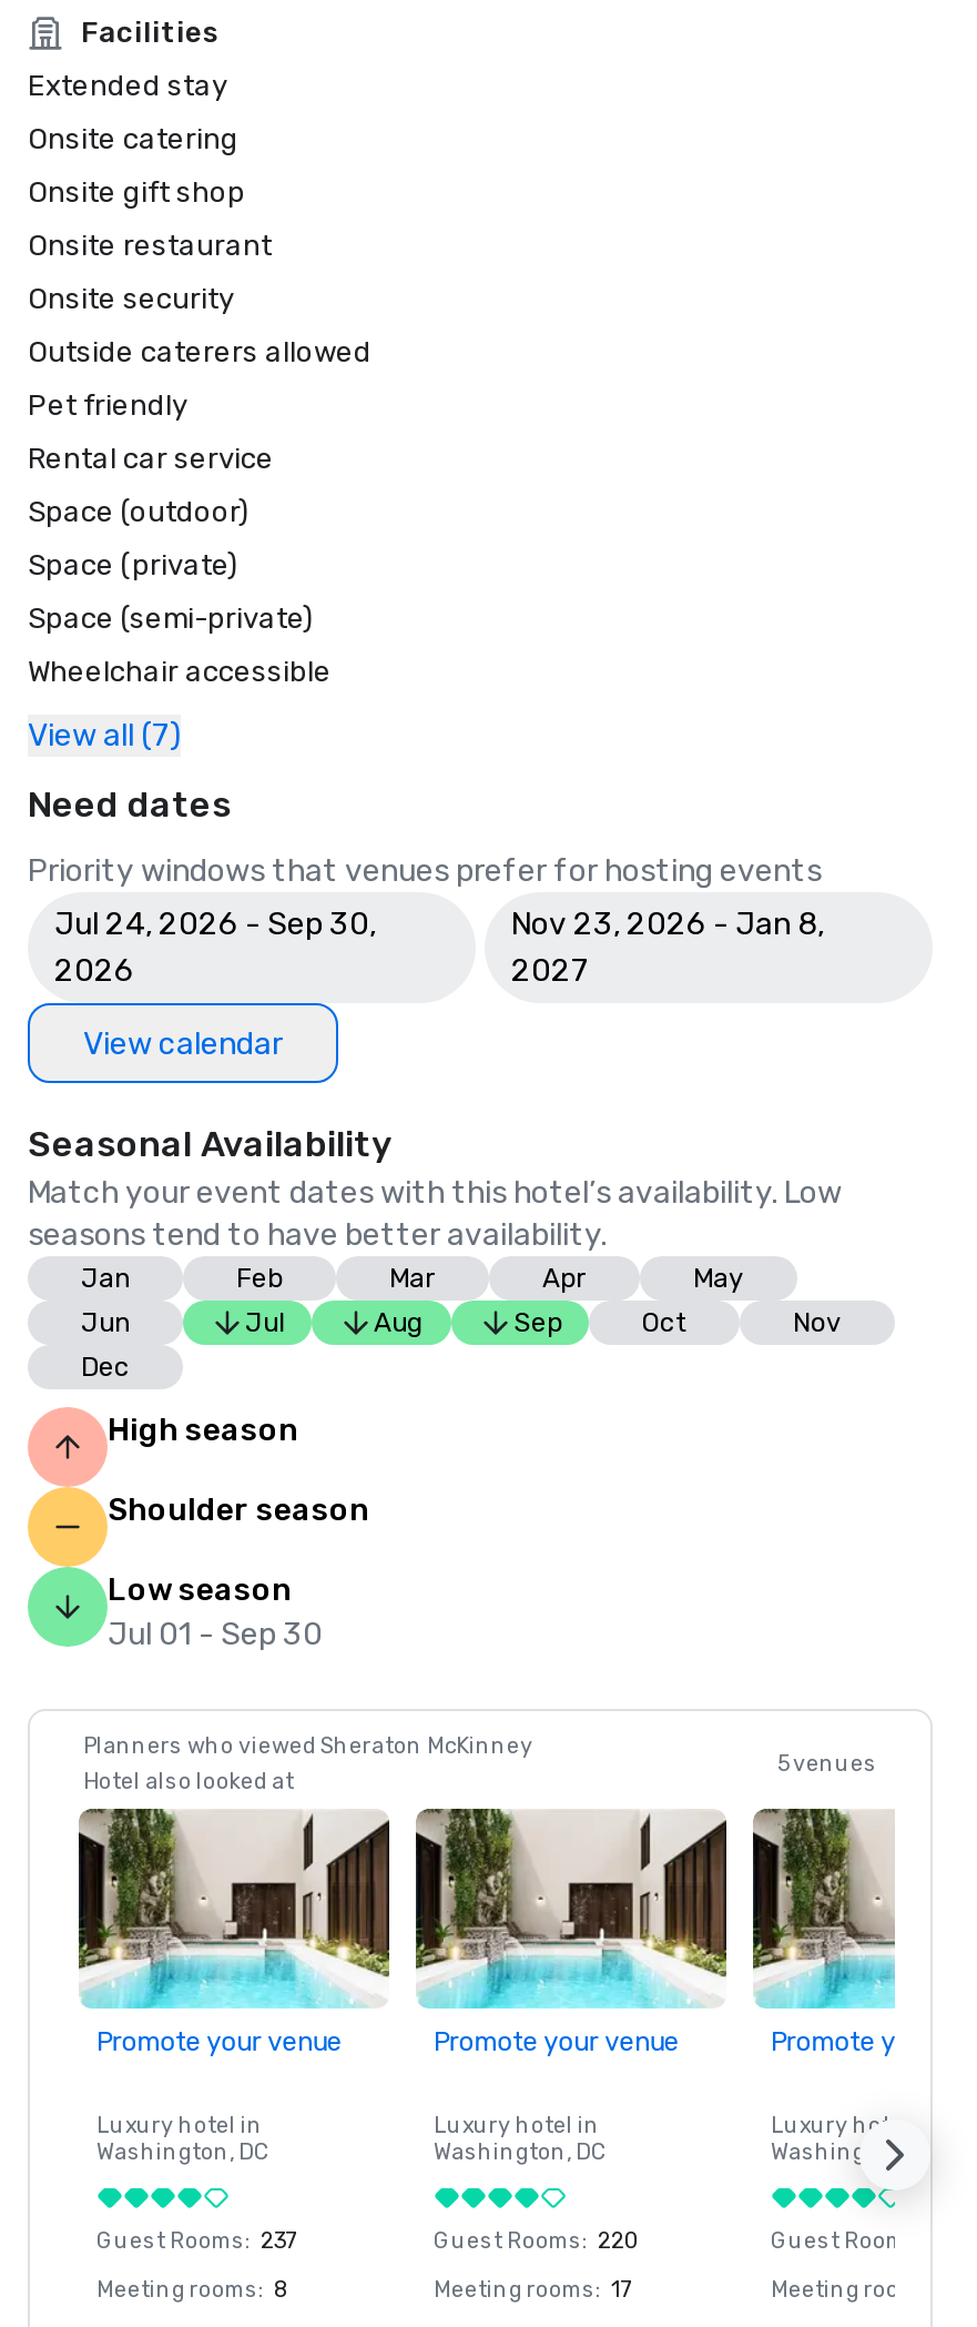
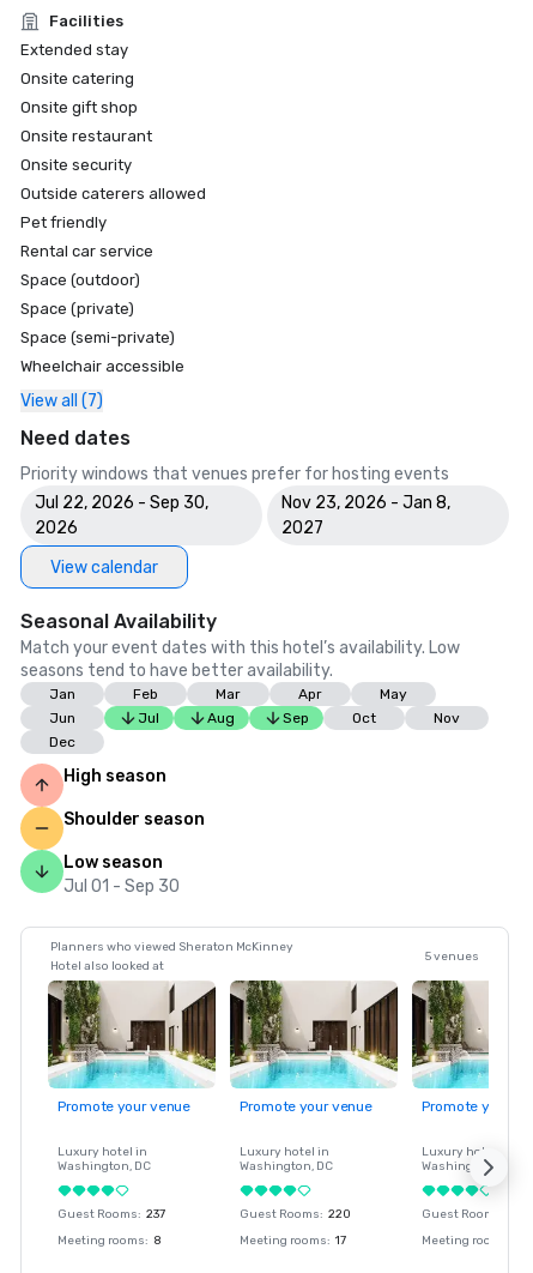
[54,905,376,943] Jul 24, 2026 - Sep 30, -> [35,493,208,513] Jul 22, 2026 - Sep 30,

